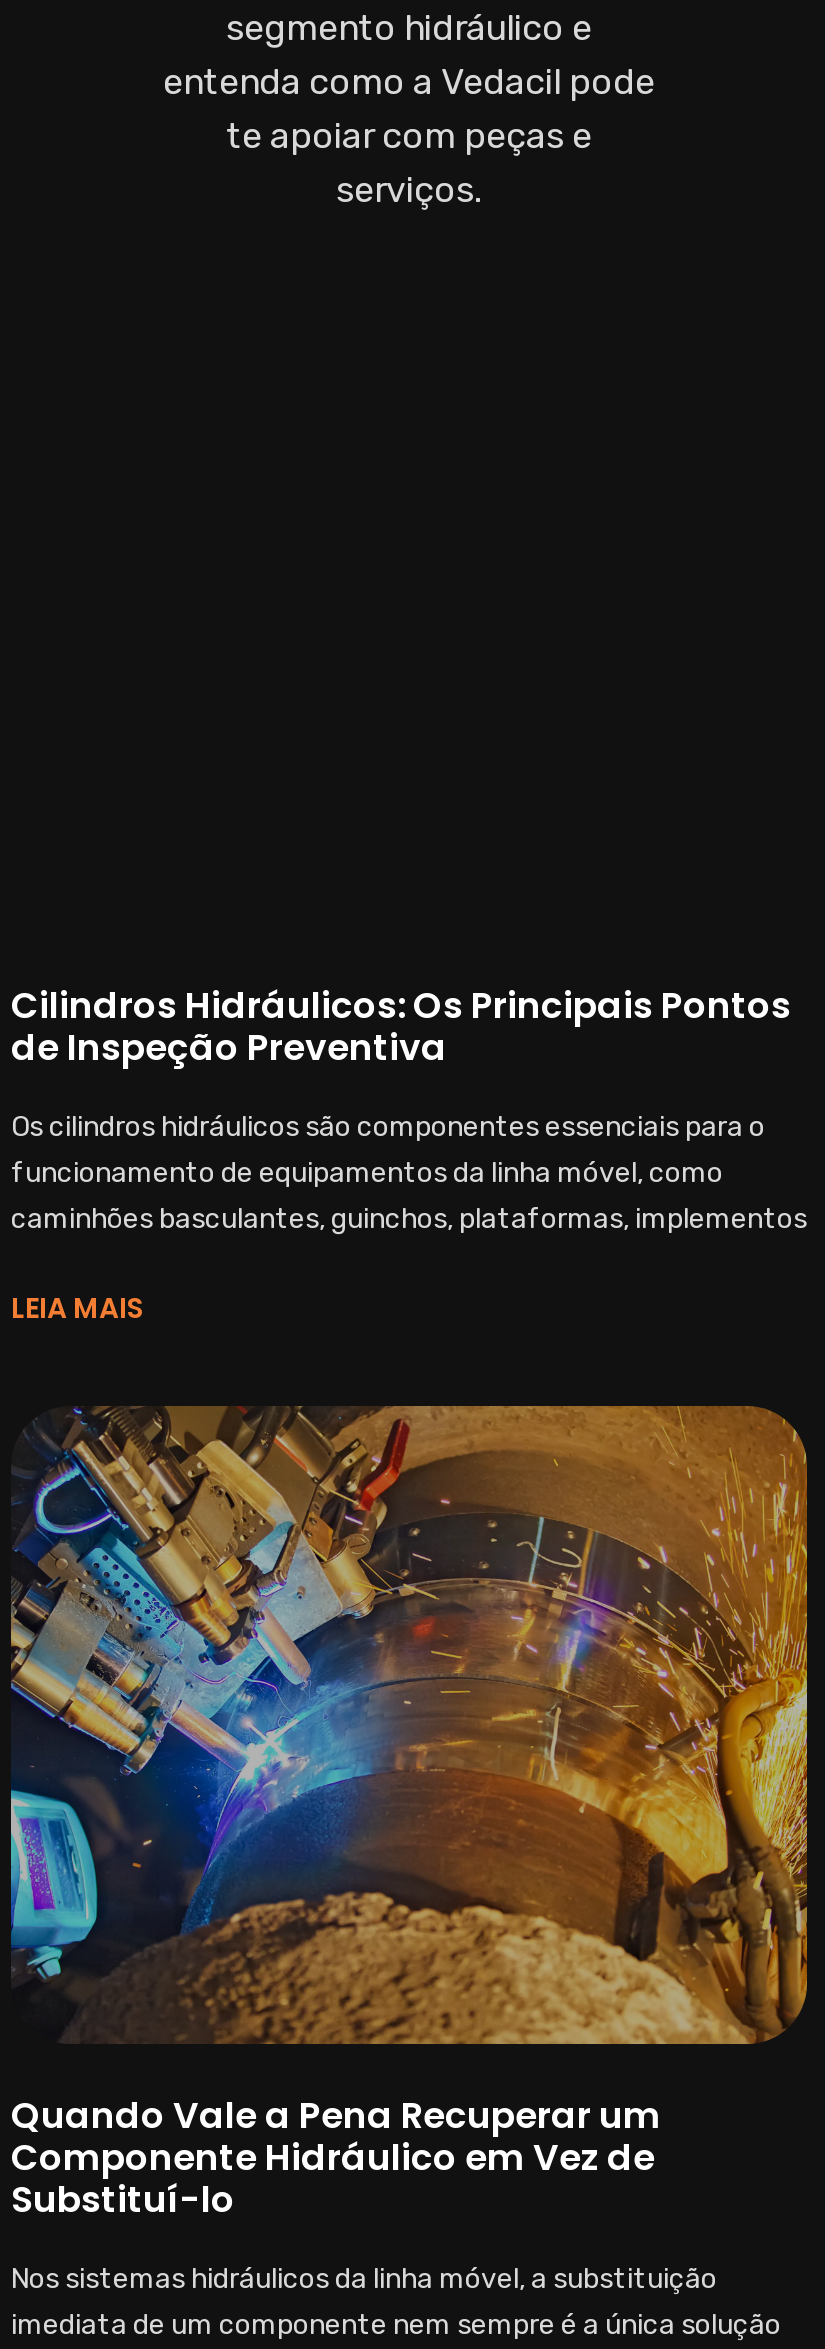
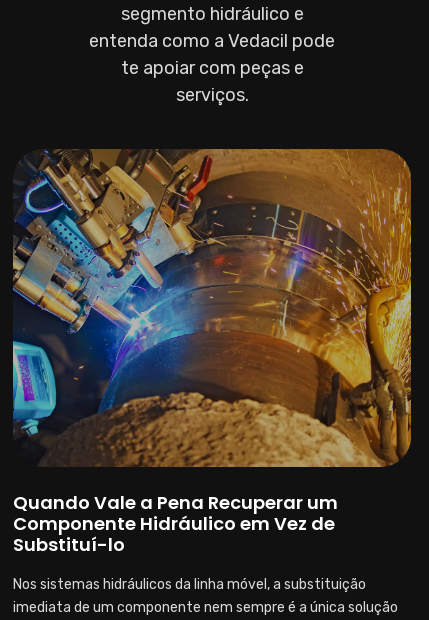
[11,980,807,1328] Cilindros Hidráulicos: Os Principais Pontos | de Inspeção Preventiva | Os cilindros hidráulicos são componentes essenciais para o | funcionamento de equipamentos da linha móvel, como | caminhões basculantes, guinchos, plataformas, implementos | LEIA MAIS -> none

